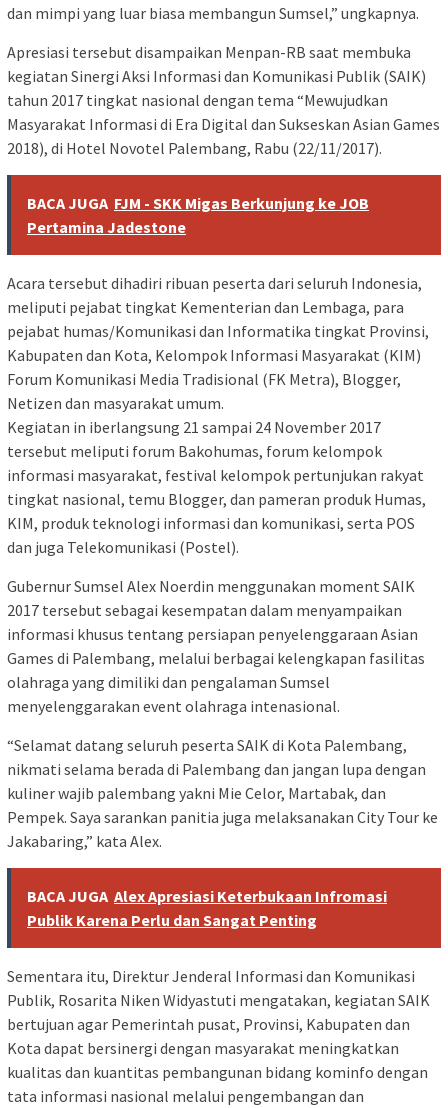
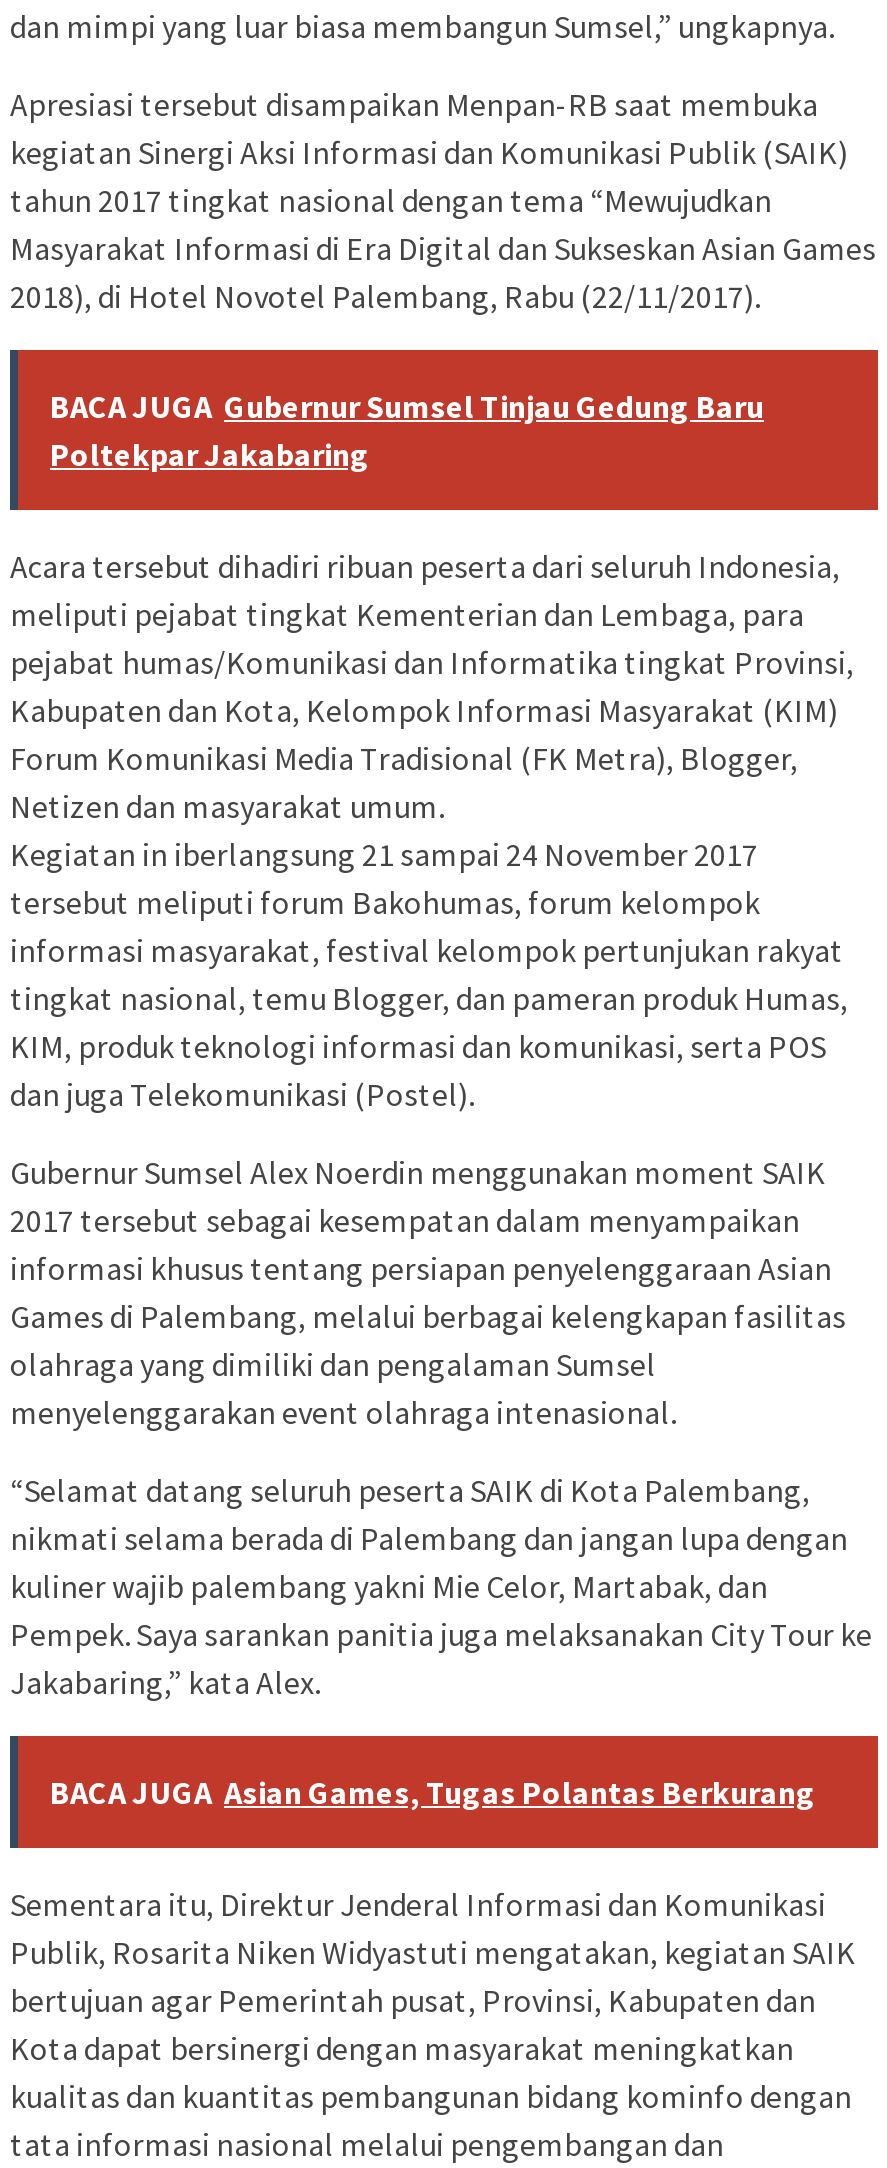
[27,193,369,237] BACA JUGA FJM - SKK Migas Berkunjung ke JOB | Pertamina Jadestone -> [50,386,764,474] BACA JUGA Gubernur Sumsel Tinjau Gedung Baru | Poltekpar Jakabaring
[27,886,387,930] BACA JUGA Alex Apresiasi Keterbukaan Infromasi | Publik Karena Perlu dan Sangat Penting -> [50,1772,816,1812] BACA JUGA Asian Games, Tugas Polantas Berkurang

